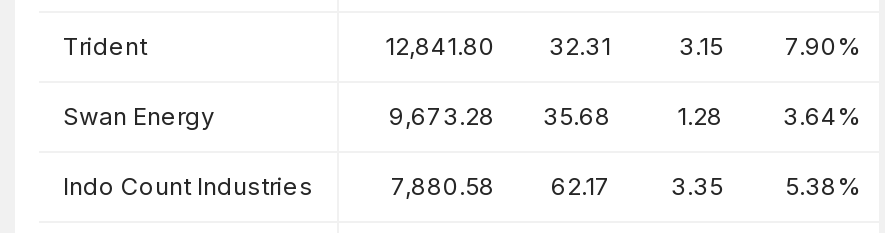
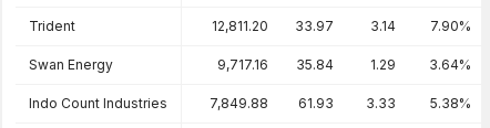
[385,31,495,61] 12,841.80 -> [212,18,268,34] 12,811.20
[549,31,611,61] 32.31 -> [295,18,334,34] 33.97
[679,31,723,61] 3.15 -> [370,18,396,34] 3.14
[389,101,495,131] 9,673.28 -> [217,56,268,73] 9,717.16
[543,101,611,131] 35.68 -> [296,56,334,73] 35.84
[677,101,859,131] 1.28 3.64% -> [370,56,471,73] 1.29 3.64%
[391,171,495,201] 7,880.58 -> [210,95,268,111] 7,849.88
[551,171,611,201] 62.17 -> [298,95,334,111] 61.93
[671,171,723,201] 3.35 -> [366,95,396,111] 3.33

